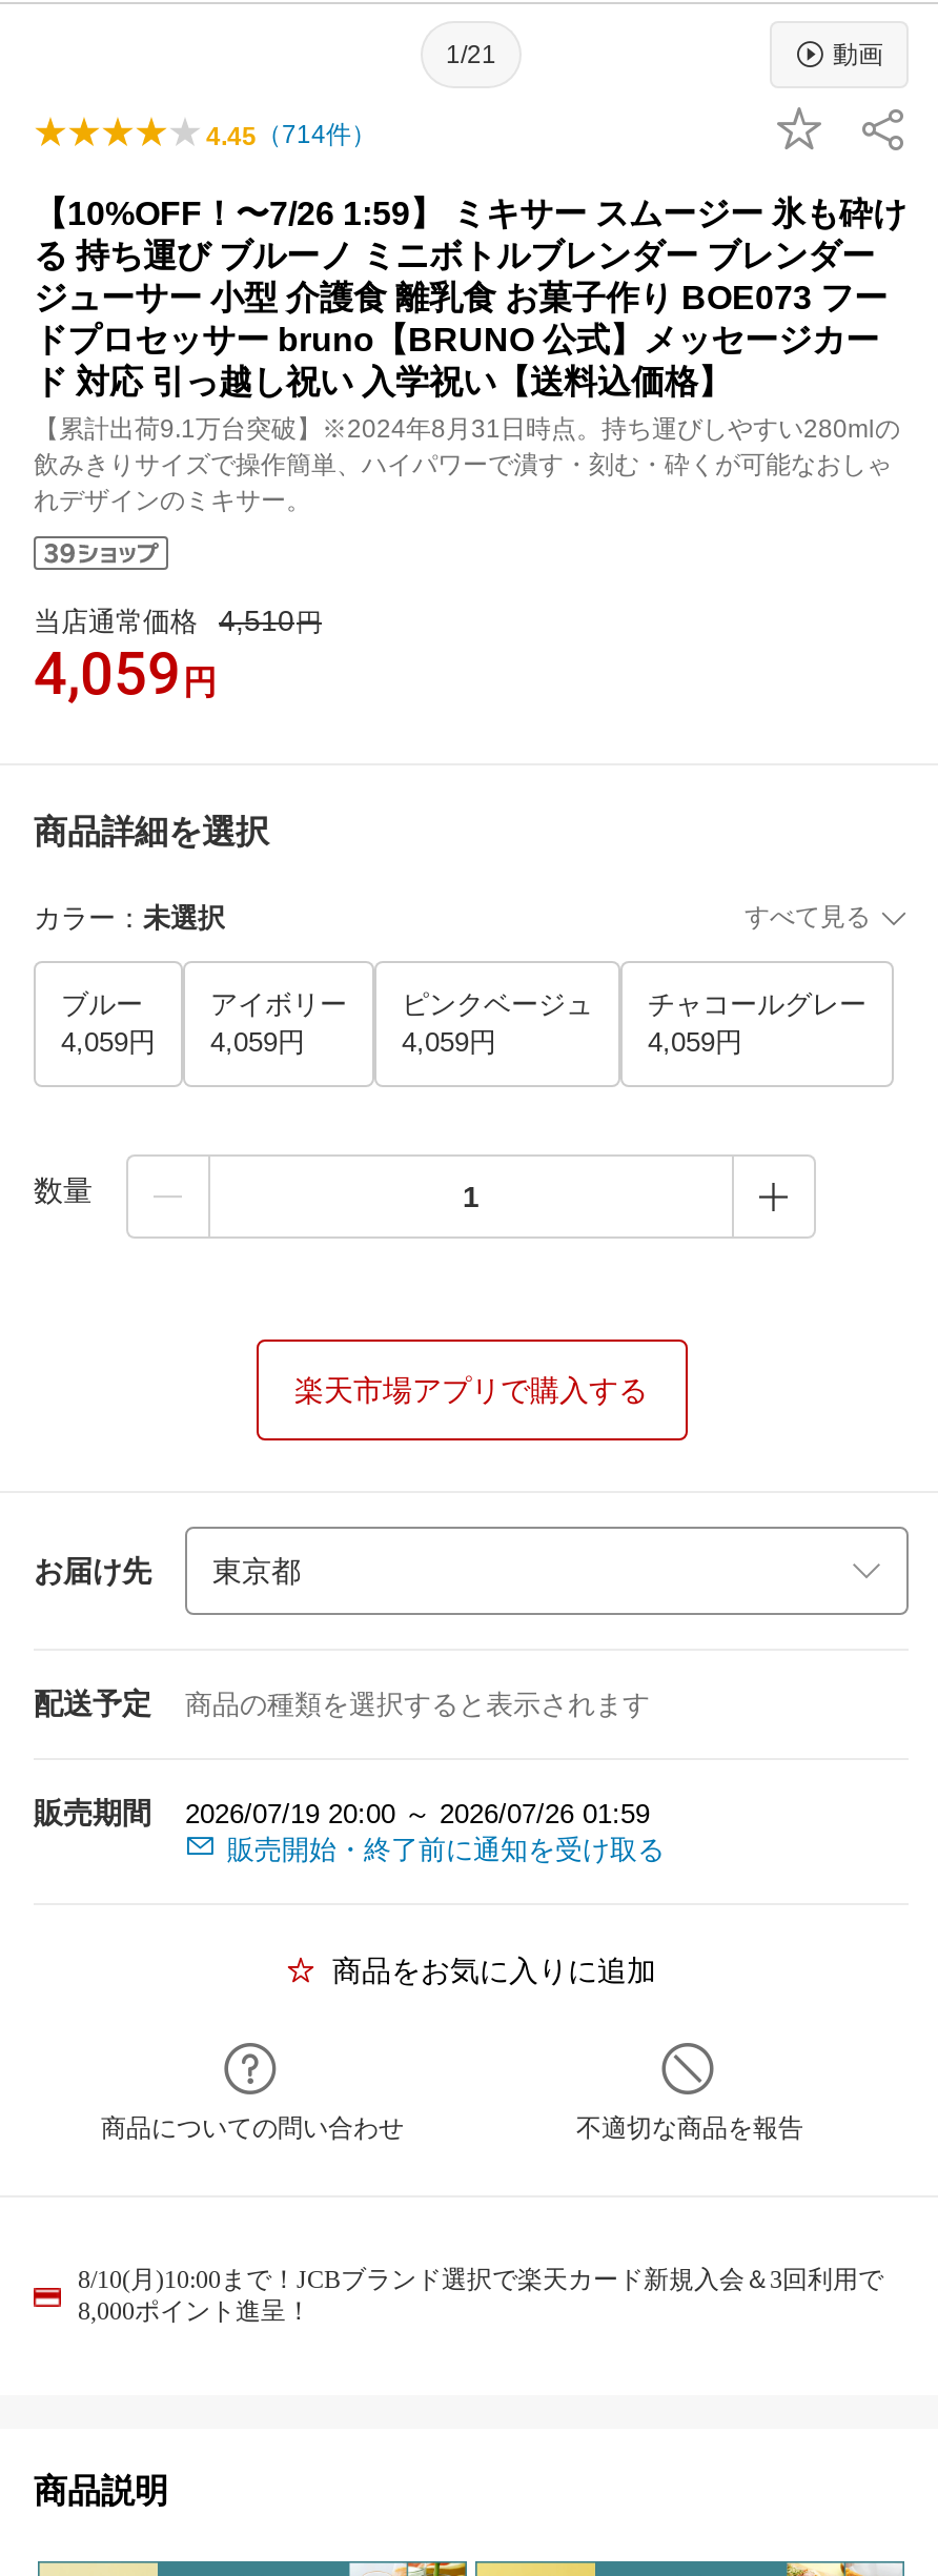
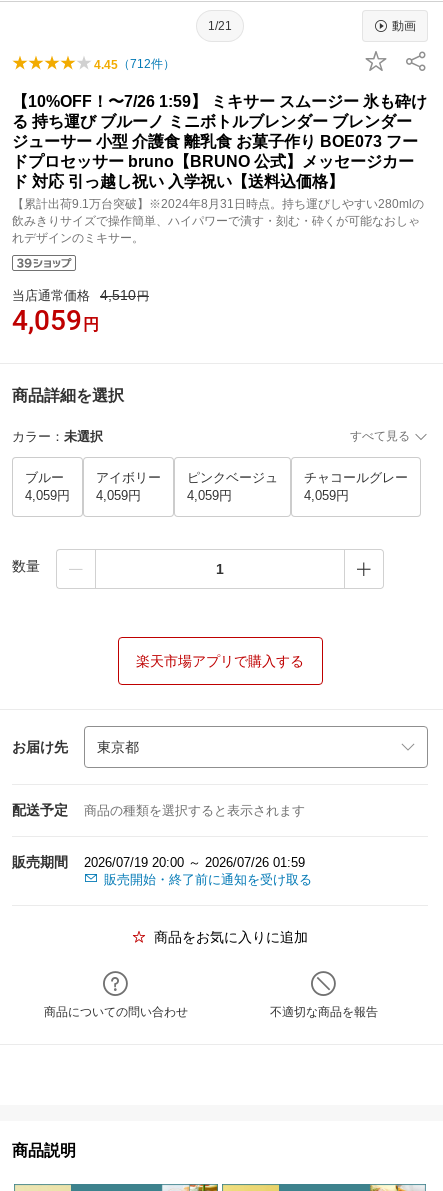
[206,120,376,151] 4.45（714件） -> [94,57,175,72] 4.45（712件）
[78,2265,883,2326] 8/10(月)10:00まで！JCBブランド選択で楽天カード新規入会＆3回利用で | 8,000ポイント進呈！ -> none

